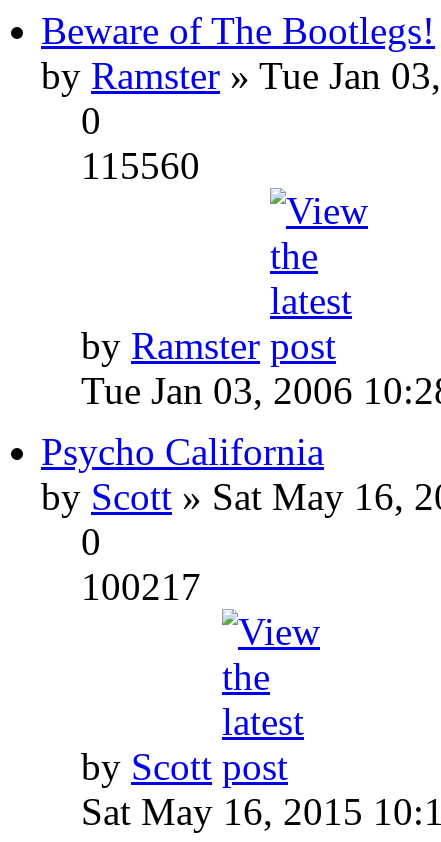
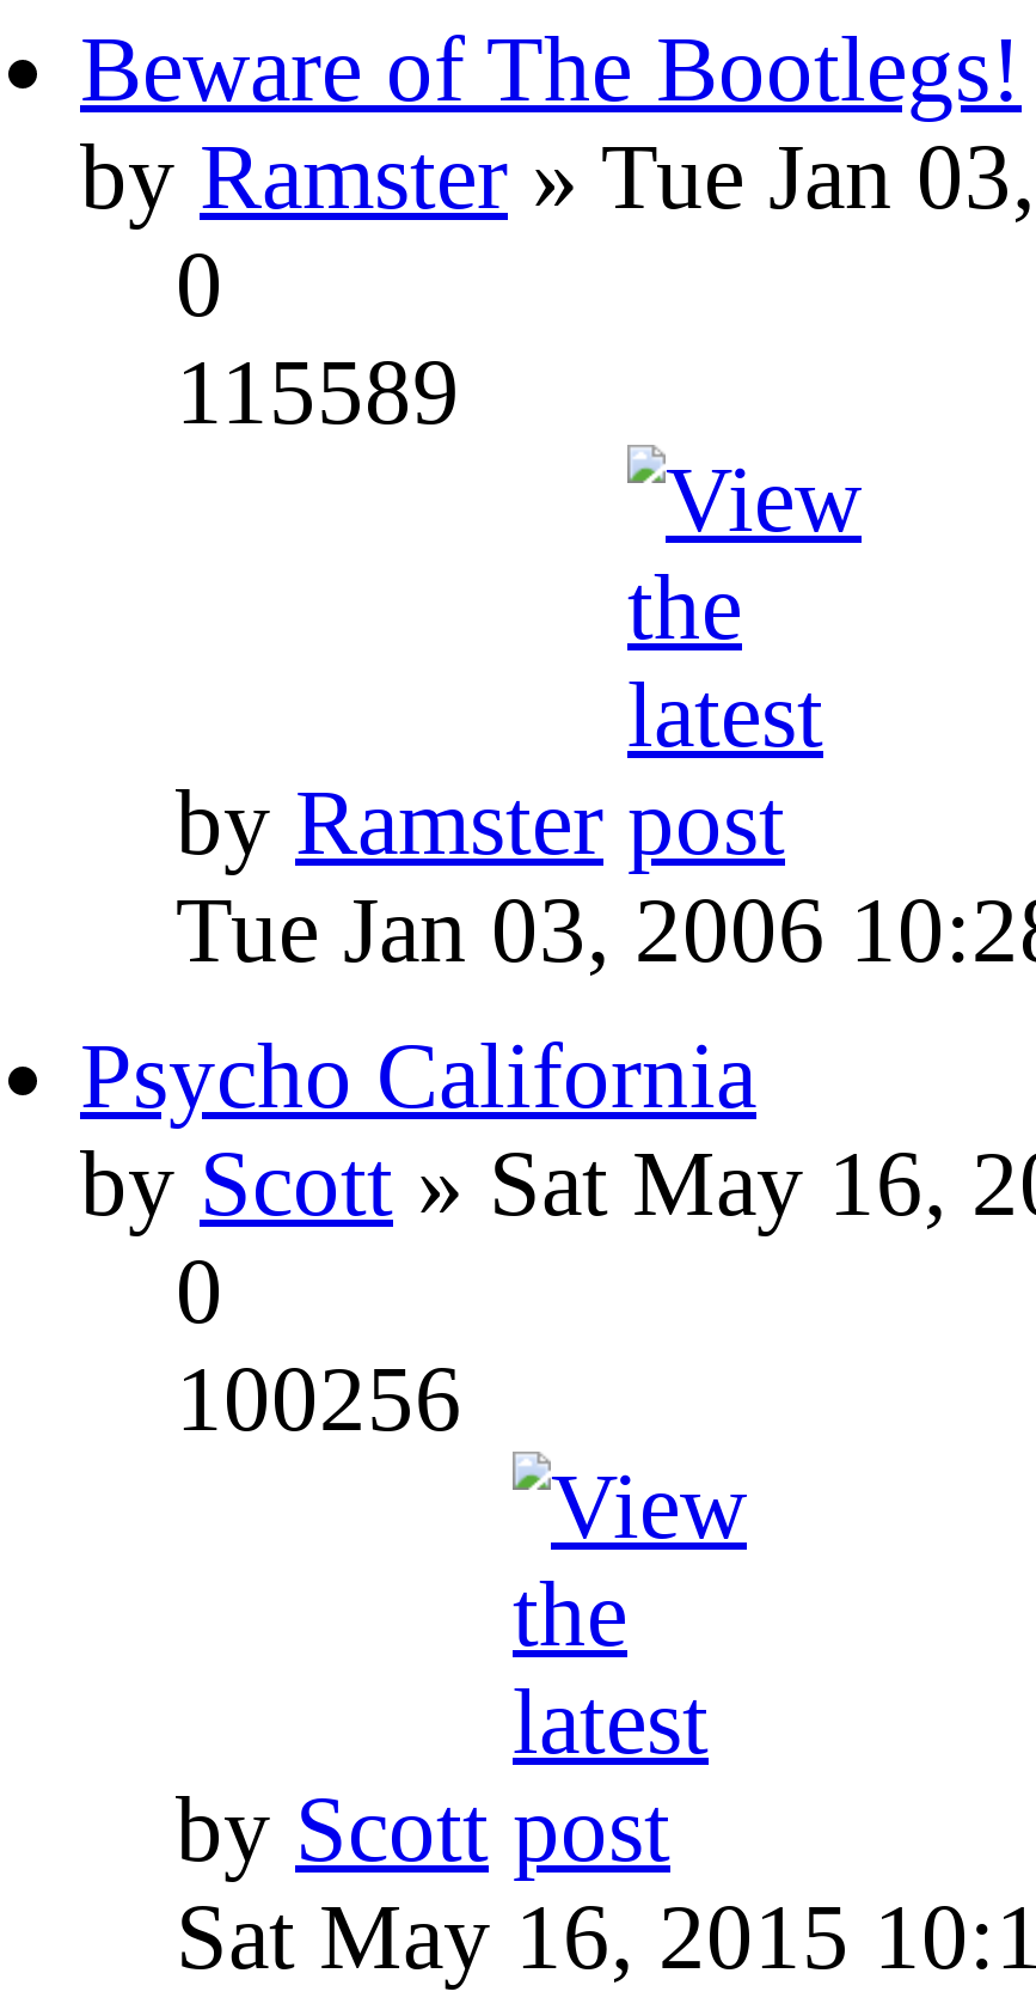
[81,144,200,187] 115560 -> [176,339,460,442] 115589
[81,565,201,608] 100217 -> [176,1346,462,1449] 100256

